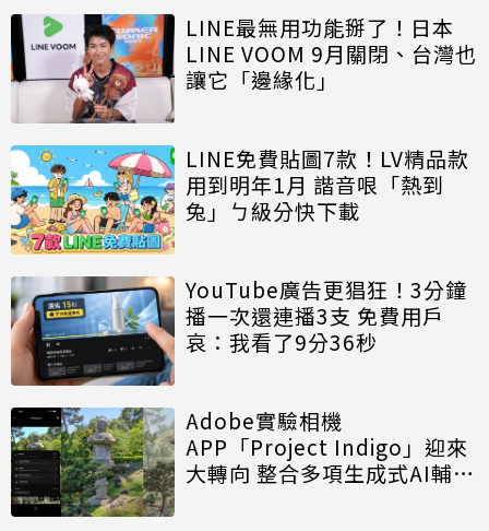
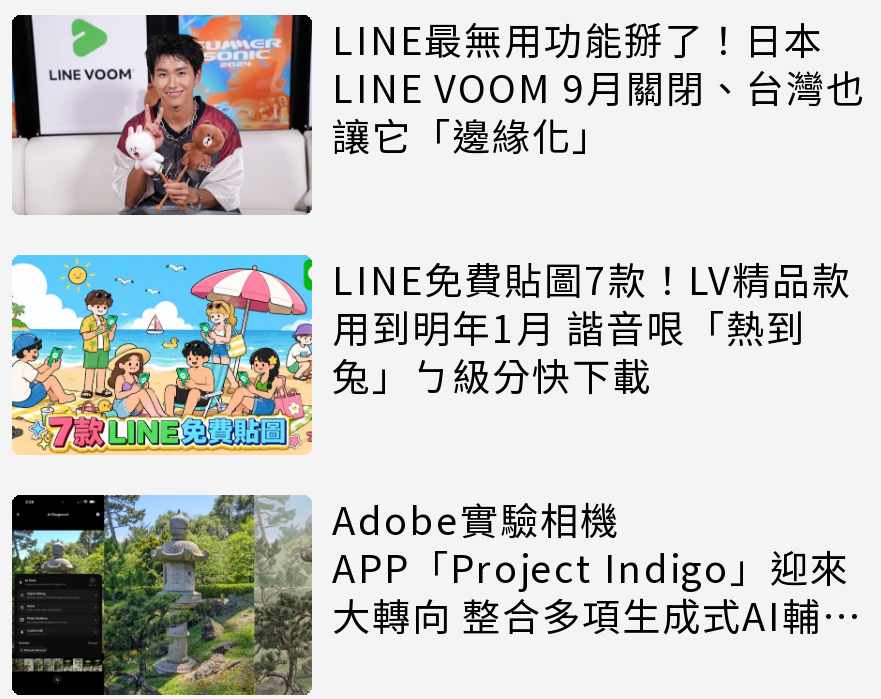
[10,274,467,387] [image] | YouTube廣告更猖狂！3分鐘 | 播一次還連播3支 免費用戶 | 哀：我看了9分36秒 -> none

